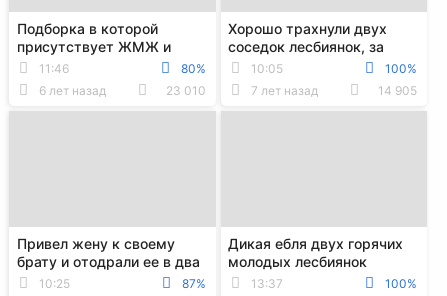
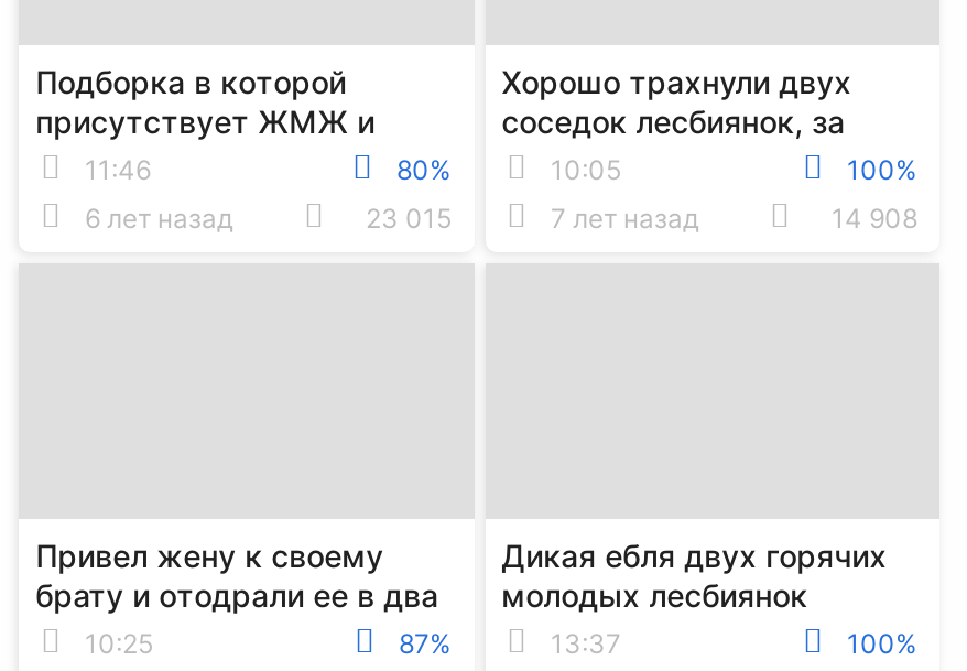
[165,83,205,98] 23 010 -> [366,202,452,235] 23 015
[378,83,417,98] 14 905 -> [832,202,917,235] 14 908

